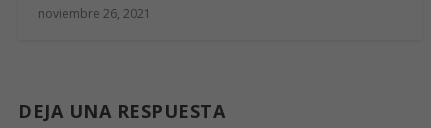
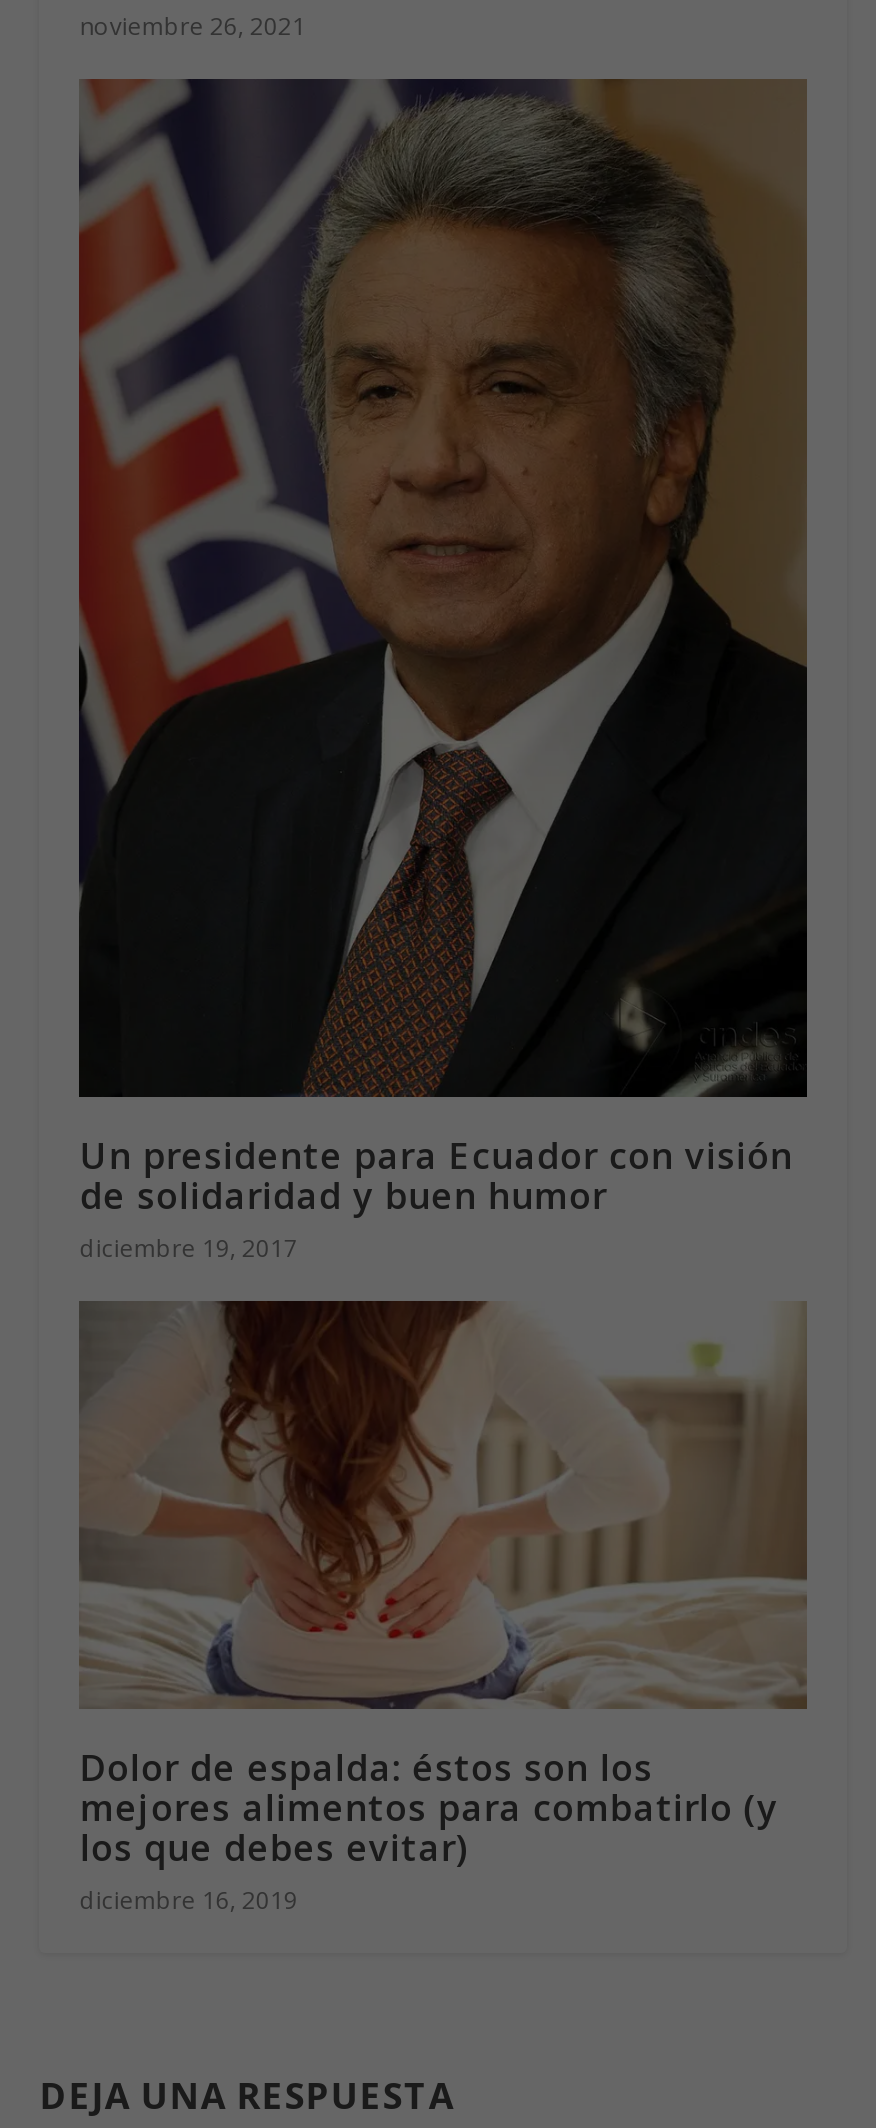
none -> [77,77,809,1264] [image] | Un presidente para Ecuador con visión | de solidaridad y buen humor | diciembre 19, 2017
none -> [77,1299,809,1917] [image] | Dolor de espalda: éstos son los | mejores alimentos para combatirlo (y | los que debes evitar) | diciembre 16, 2019

